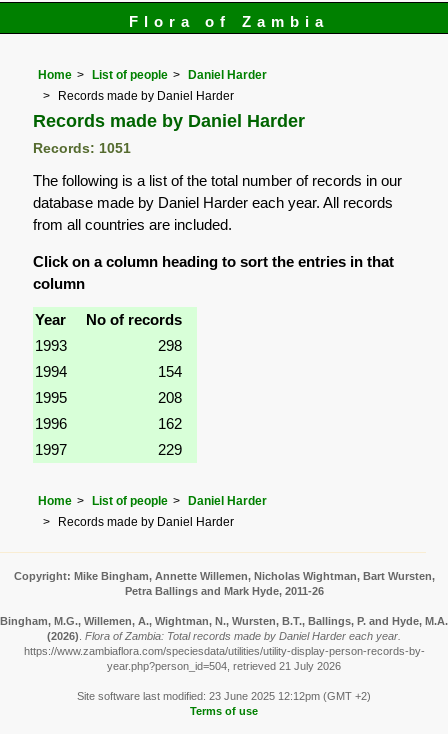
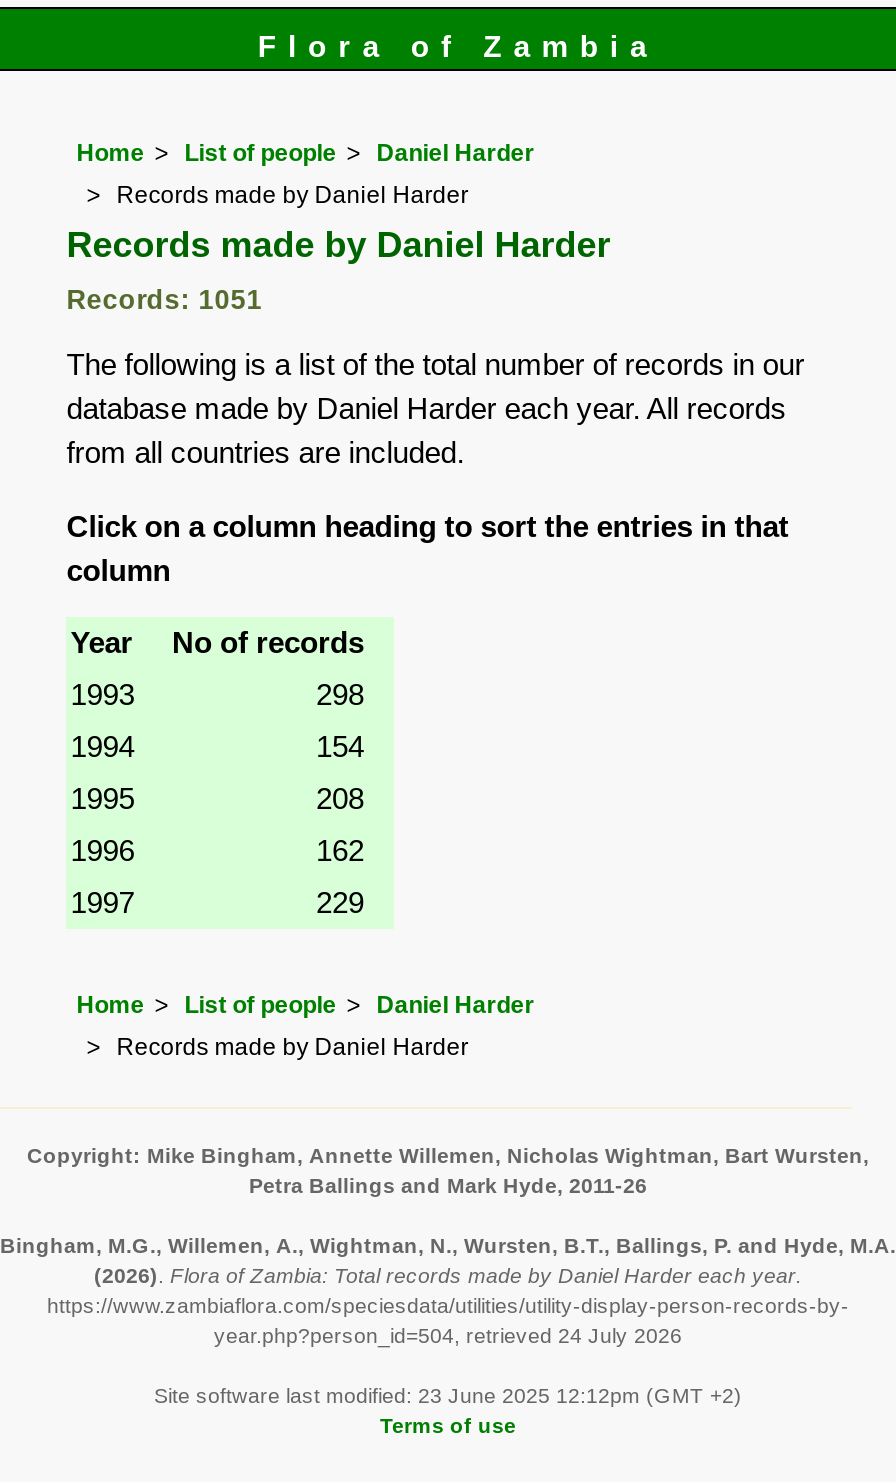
[107,660,341,672] year.php?person_id=504, retrieved 21 July 2026 -> [214,1323,682,1347] year.php?person_id=504, retrieved 24 July 2026

